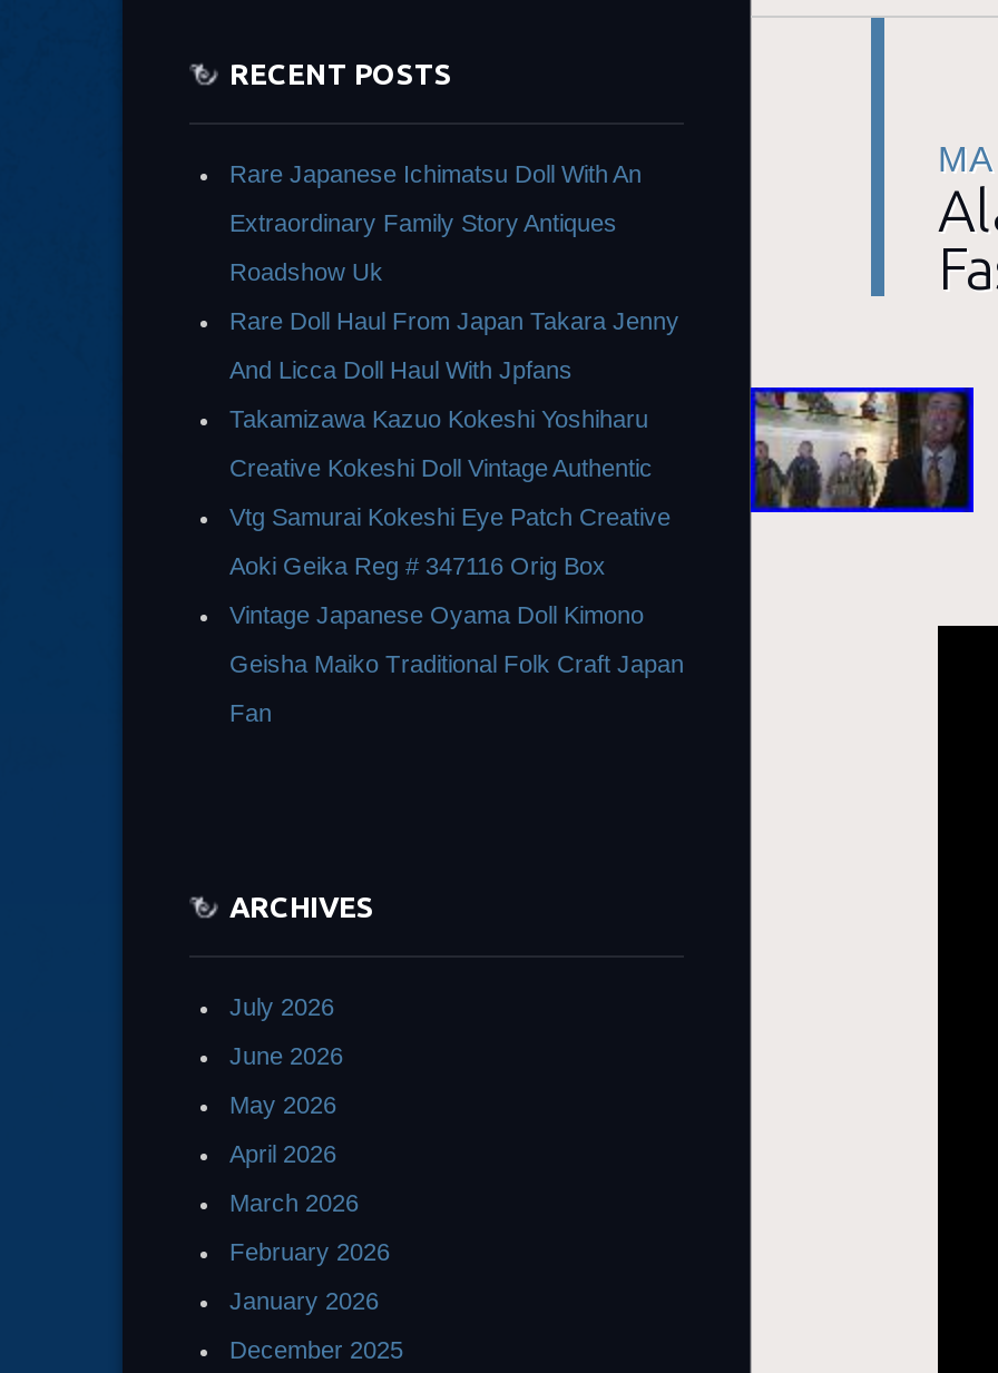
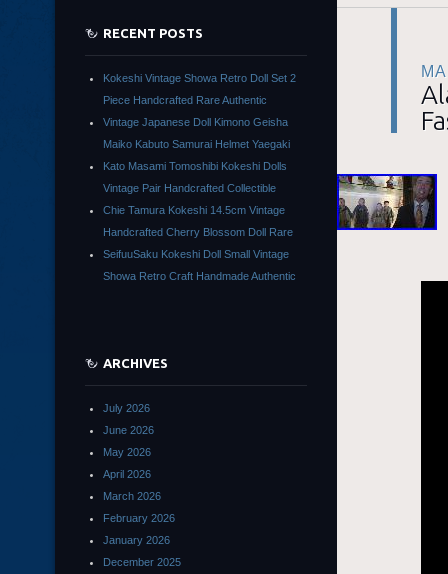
[229,160,684,726] Rare Japanese Ichimatsu Doll With An | Extraordinary Family Story Antiques | Roadshow Uk | Rare Doll Haul From Japan Takara Jenny | And Licca Doll Haul With Jpfans | Takamizawa Kazuo Kokeshi Yoshiharu | Creative Kokeshi Doll Vintage Authentic | Vtg Samurai Kokeshi Eye Patch Creative | Aoki Geika Reg # 347116 Orig Box | Vintage Japanese Oyama Doll Kimono | Geisha Maiko Traditional Folk Craft Japan | Fan -> [103,72,296,282] Kokeshi Vintage Showa Retro Doll Set 2 | Piece Handcrafted Rare Authentic | Vintage Japanese Doll Kimono Geisha | Maiko Kabuto Samurai Helmet Yaegaki | Kato Masami Tomoshibi Kokeshi Dolls | Vintage Pair Handcrafted Collectible | Chie Tamura Kokeshi 14.5cm Vintage | Handcrafted Cherry Blossom Doll Rare | SeifuuSaku Kokeshi Doll Small Vintage | Showa Retro Craft Handmade Authentic

